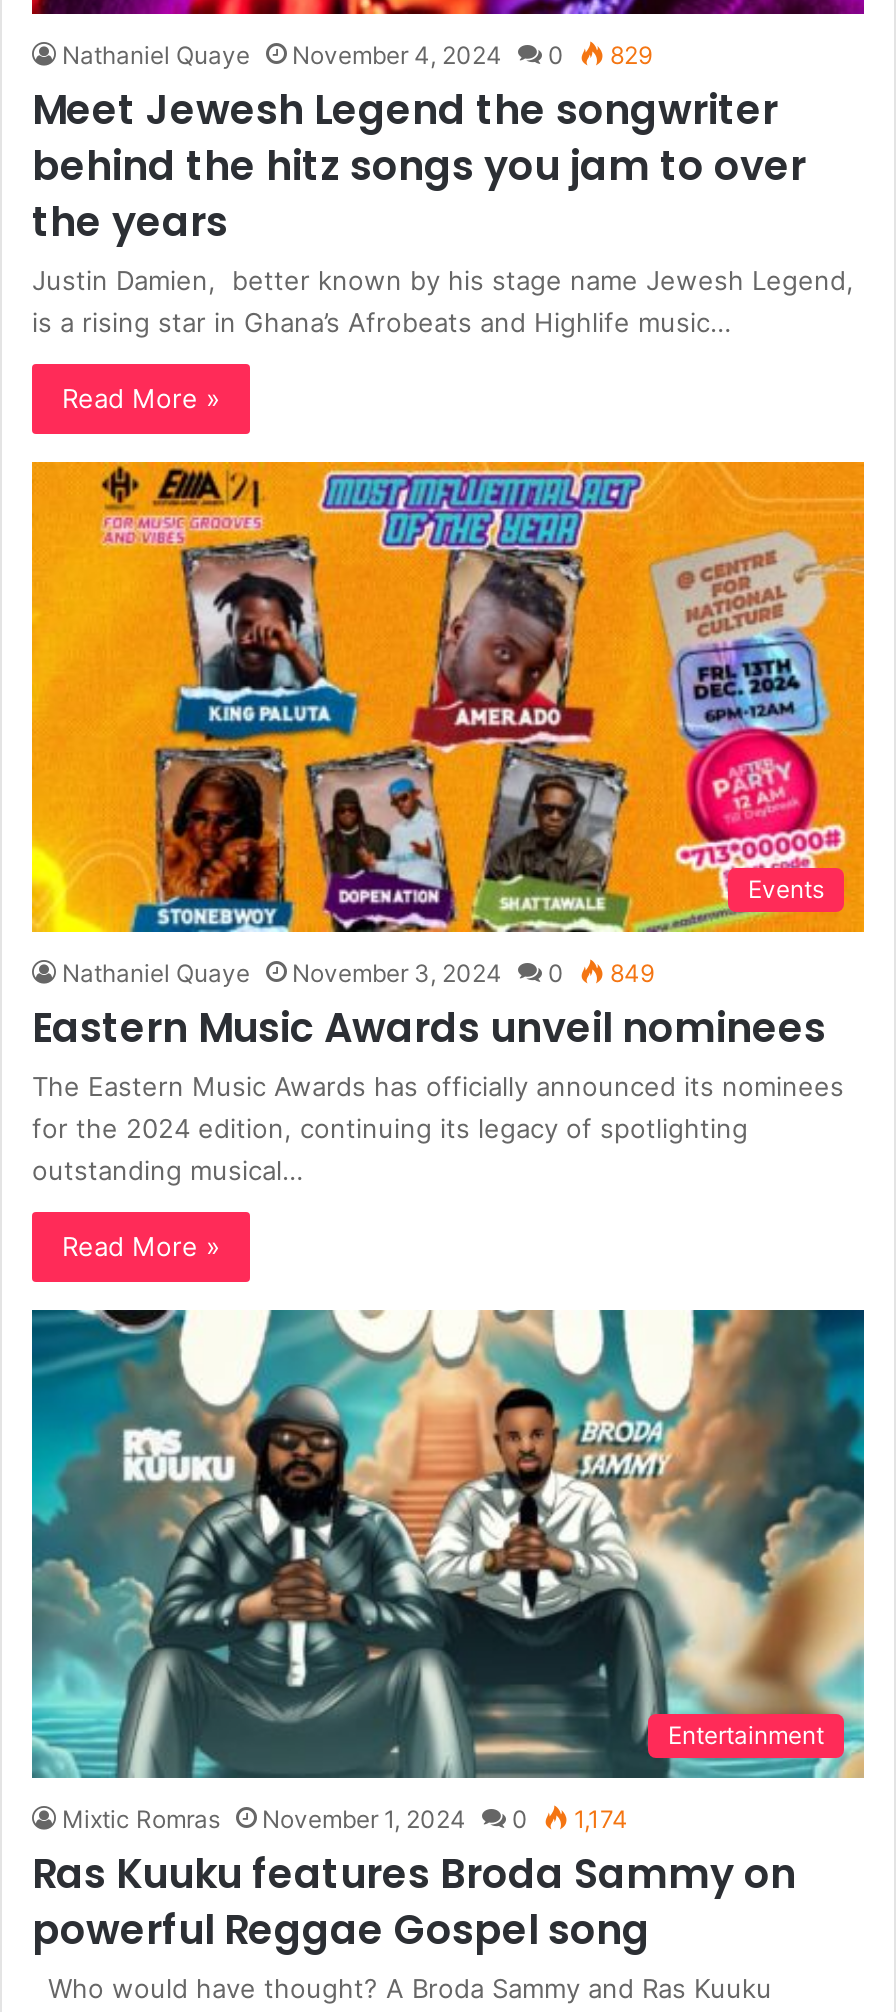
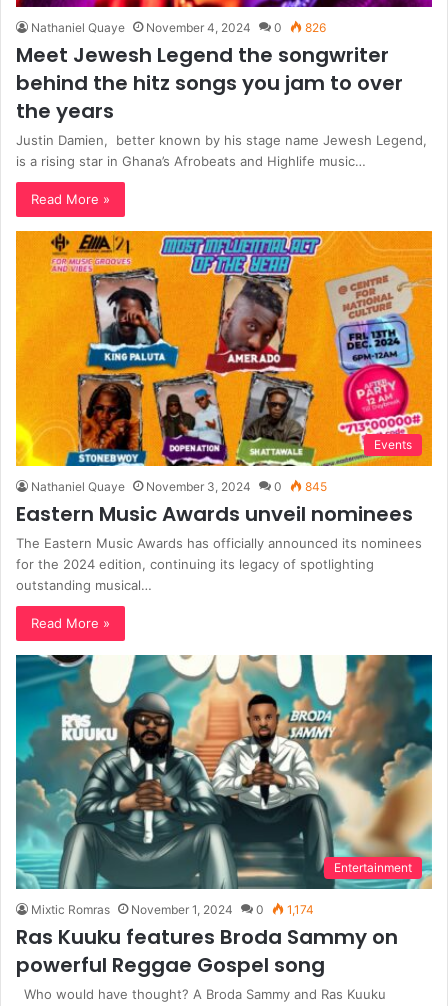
[62,40,652,70] Nathaniel Quaye November 4, 2024 0 829 -> [31,20,326,35] Nathaniel Quaye November 4, 2024 0 826
[62,957,654,987] Nathaniel Quaye November 3, 2024 0 849 -> [31,479,327,494] Nathaniel Quaye November 3, 2024 0 845

